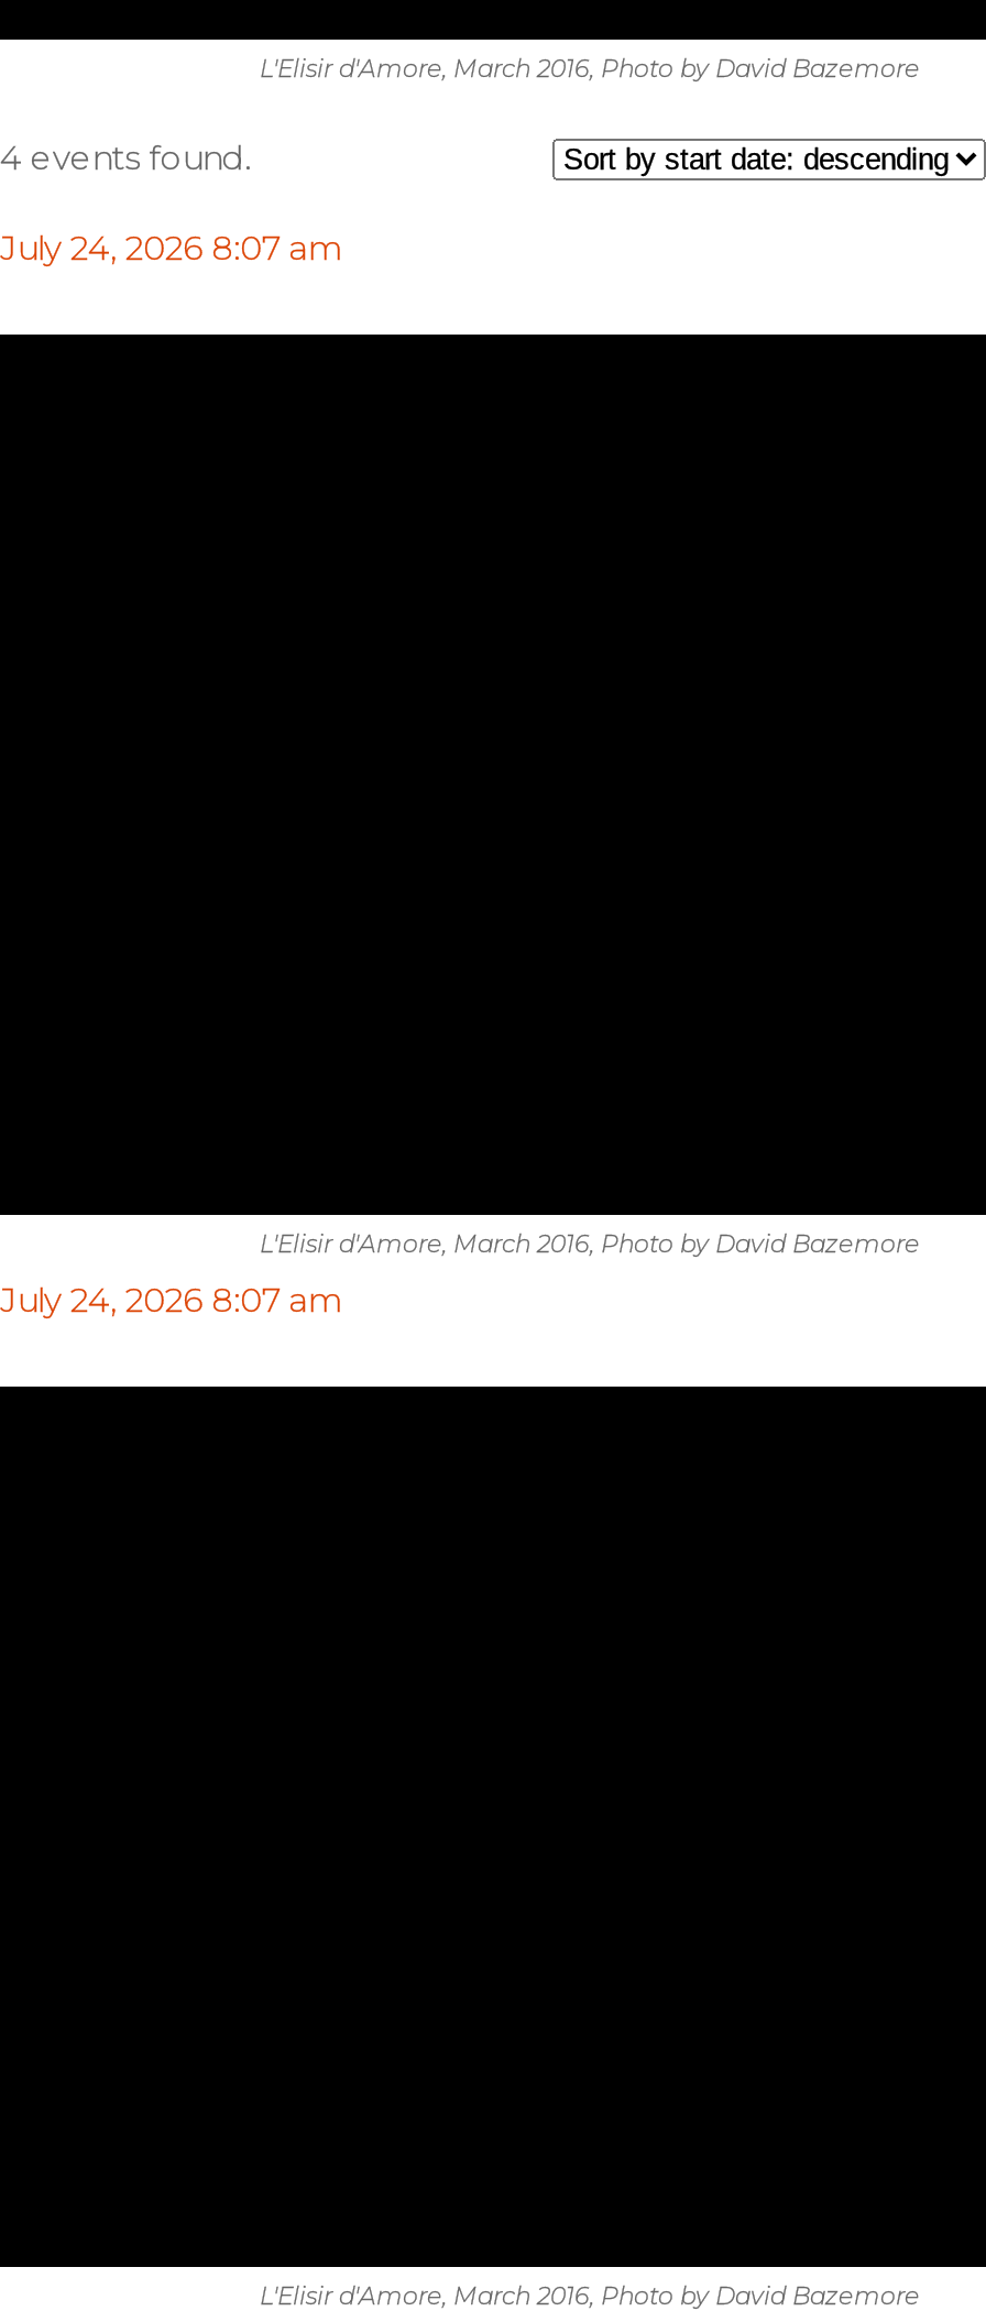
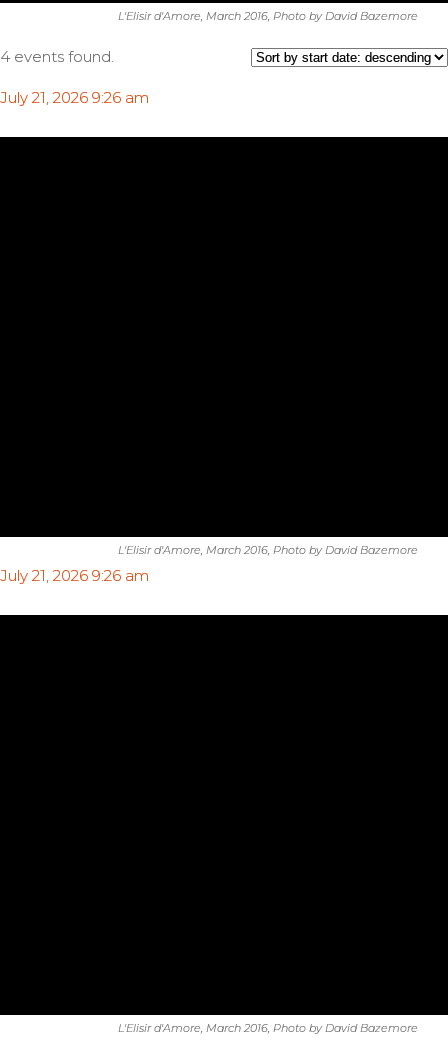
[0,227,341,269] July 24, 2026 8:07 am -> [0,88,149,107] July 21, 2026 9:26 am
[0,1279,341,1321] July 24, 2026 8:07 am -> [0,566,149,585] July 21, 2026 9:26 am

